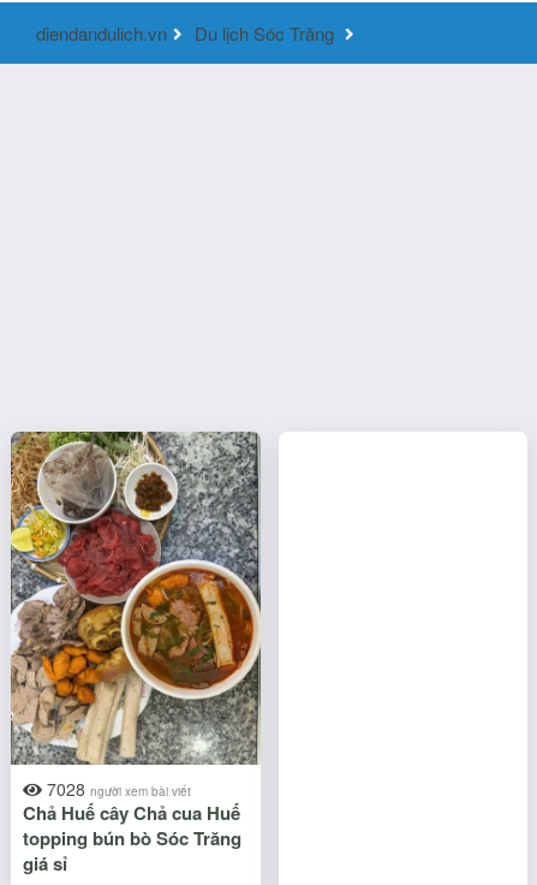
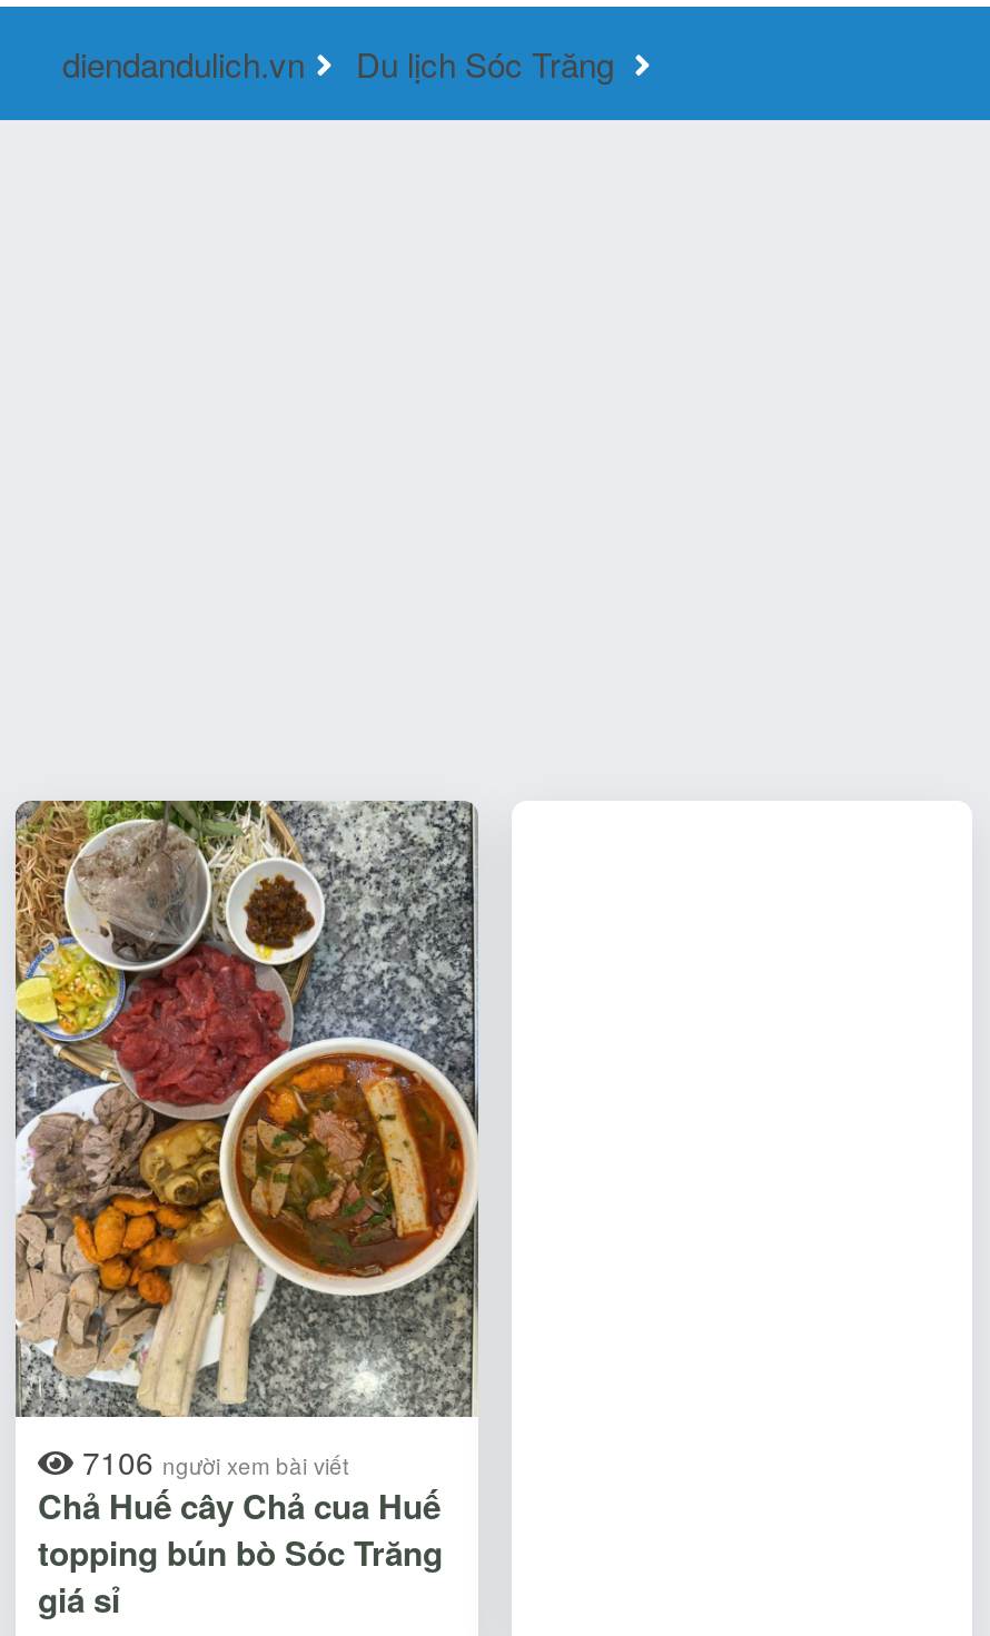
[42,776,191,800] 7028 người xem bài viết -> [73,1438,349,1483] 7106 người xem bài viết

